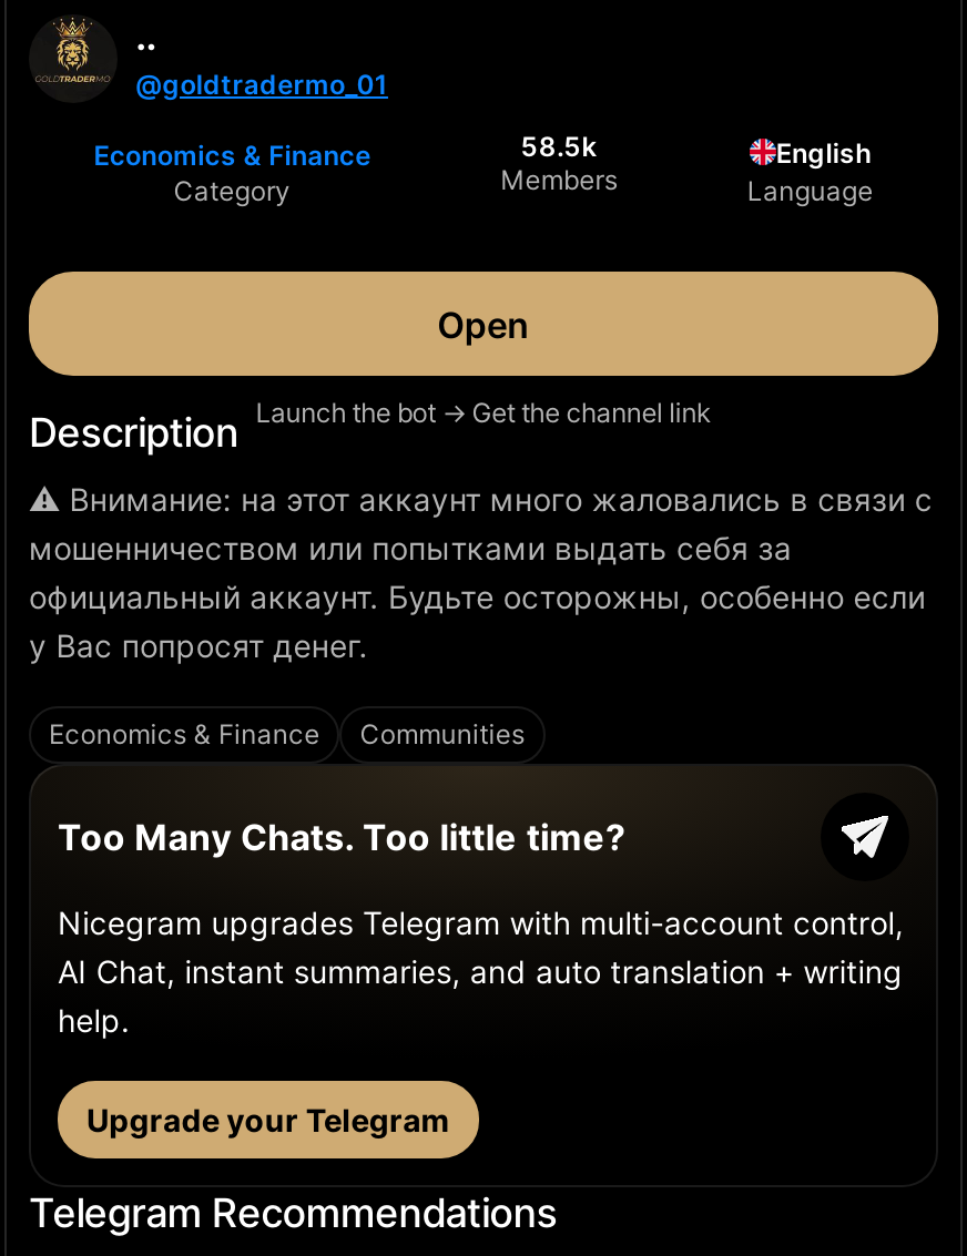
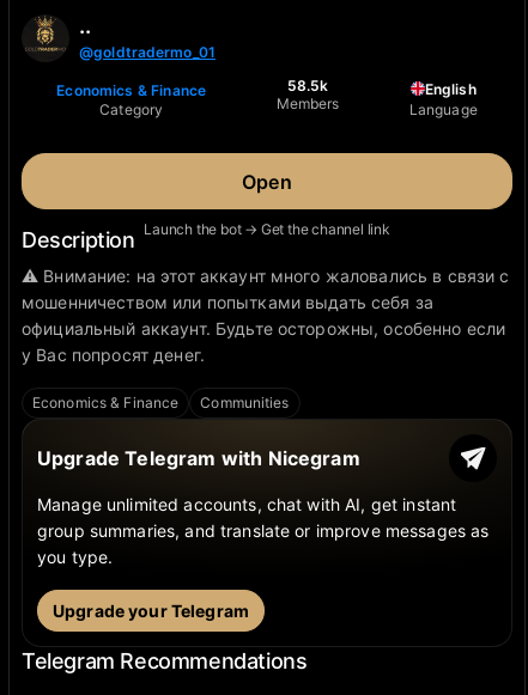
[58,815,626,859] Too Many Chats. Too little time? -> [37,446,360,470] Upgrade Telegram with Nicegram
[58,903,904,1039] Nicegram upgrades Telegram with multi-account control, | AI Chat, instant summaries, and auto translation + writing | help. -> [37,494,489,567] Manage unlimited accounts, chat with AI, get instant | group summaries, and translate or improve messages as | you type.

